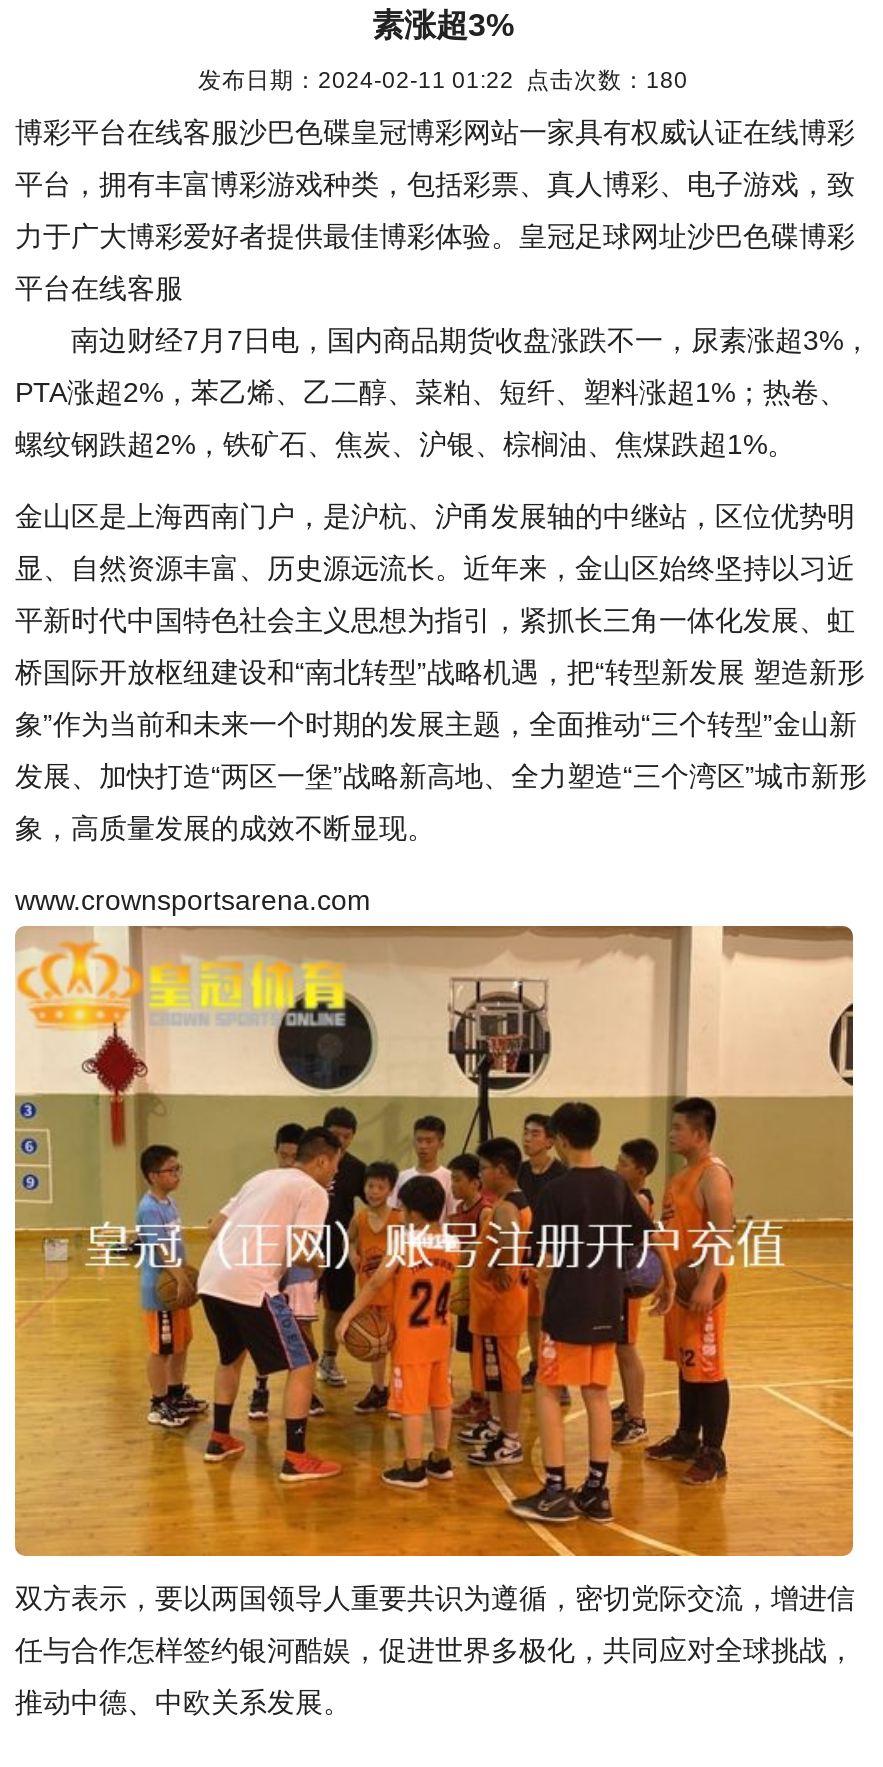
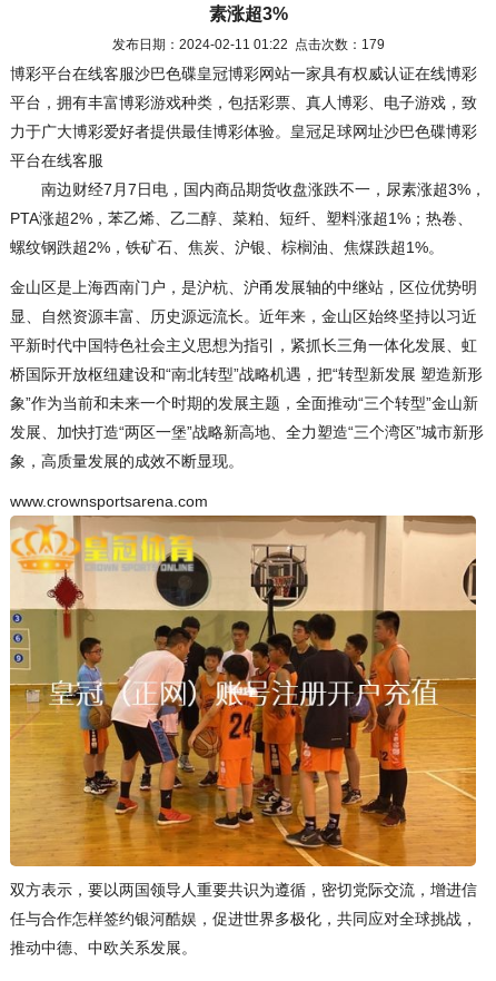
[198,66,688,92] 发布日期：2024-02-11 01:22 点击次数：180 -> [112,37,384,51] 发布日期：2024-02-11 01:22 点击次数：179

